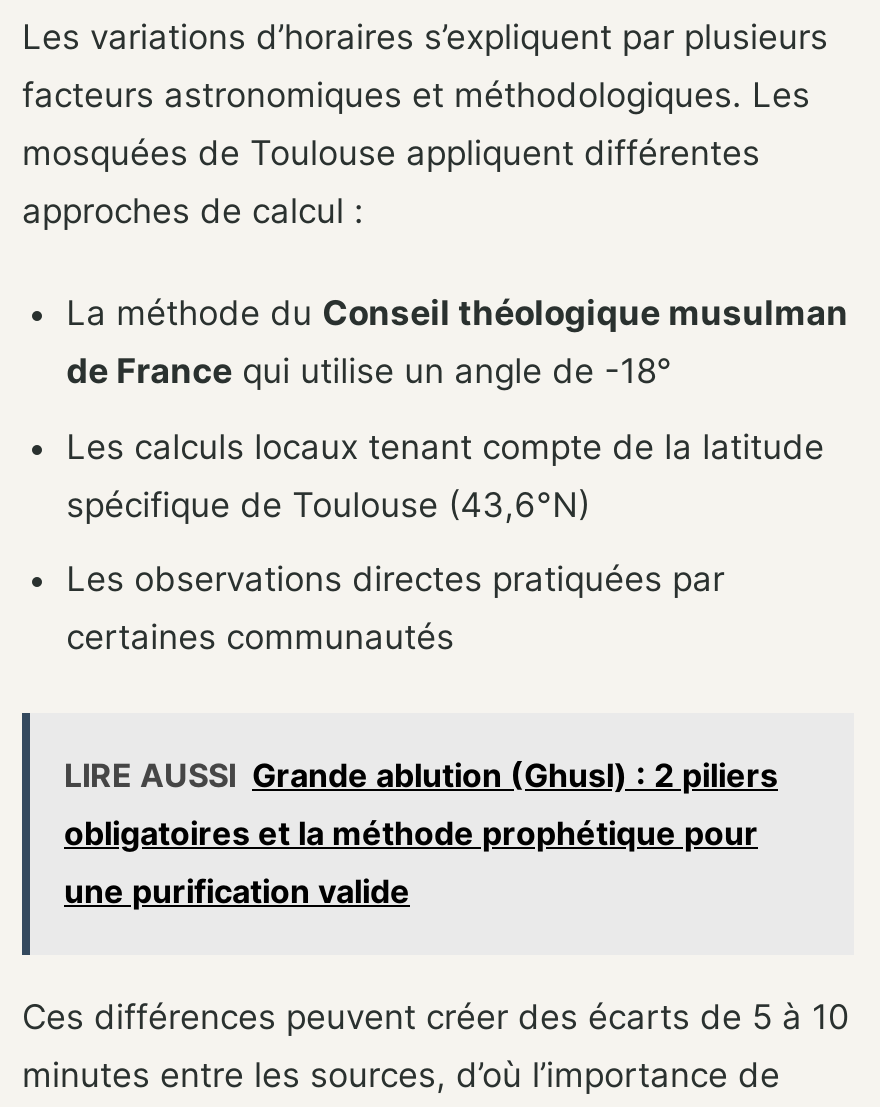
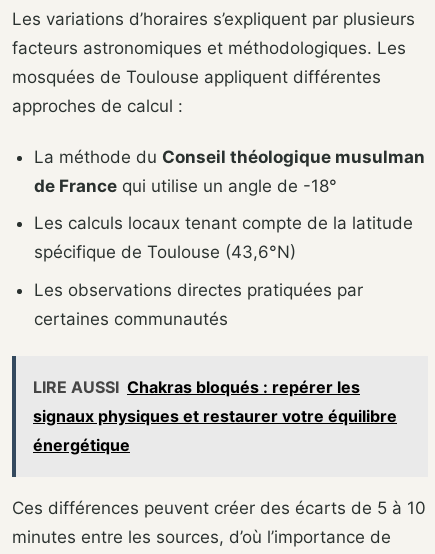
[64,754,778,910] LIRE AUSSI Grande ablution (Ghusl) : 2 piliers | obligatoires et la méthode prophétique pour | une purification valide -> [33,377,397,455] LIRE AUSSI Chakras bloqués : repérer les | signaux physiques et restaurer votre équilibre | énergétique

